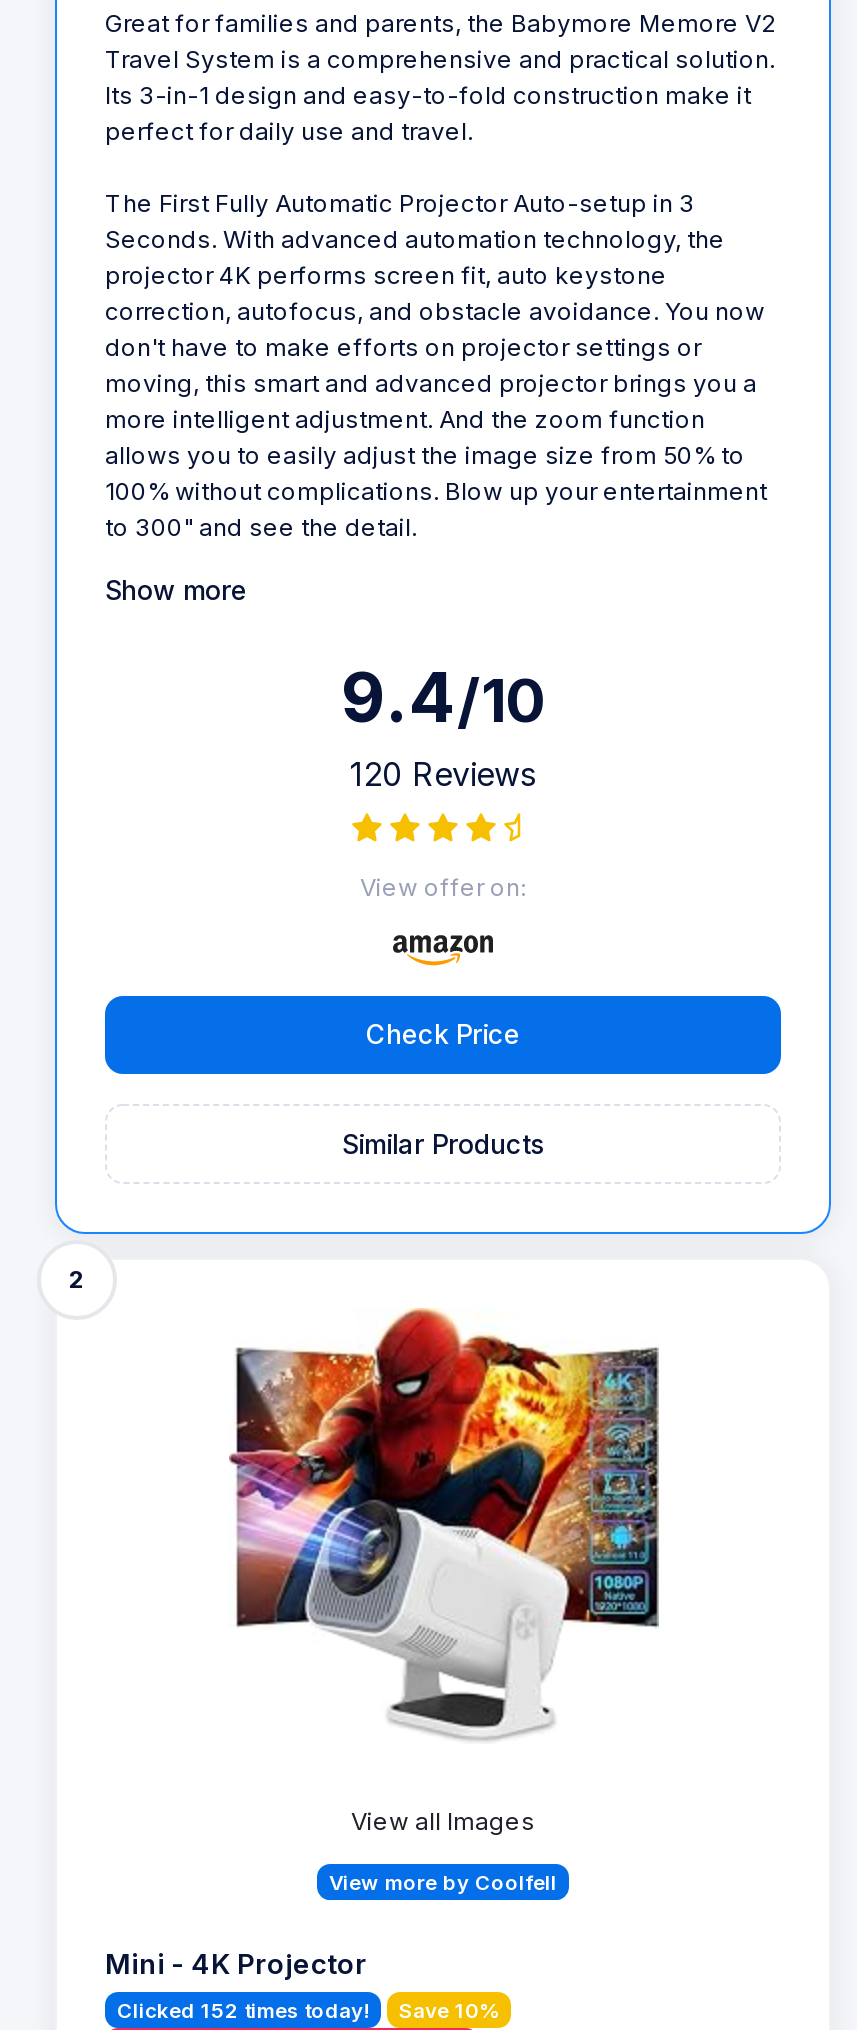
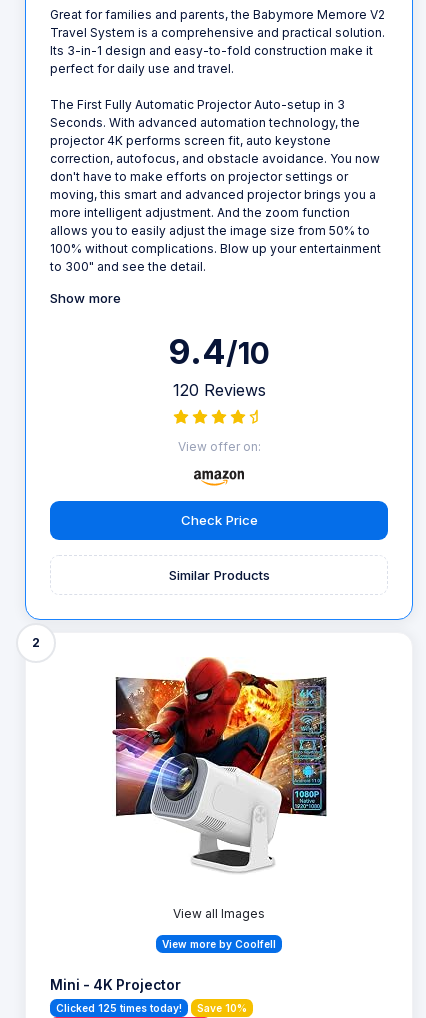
[117,1998,369,2022] Clicked 152 times today! -> [56,1002,182,1014] Clicked 125 times today!

